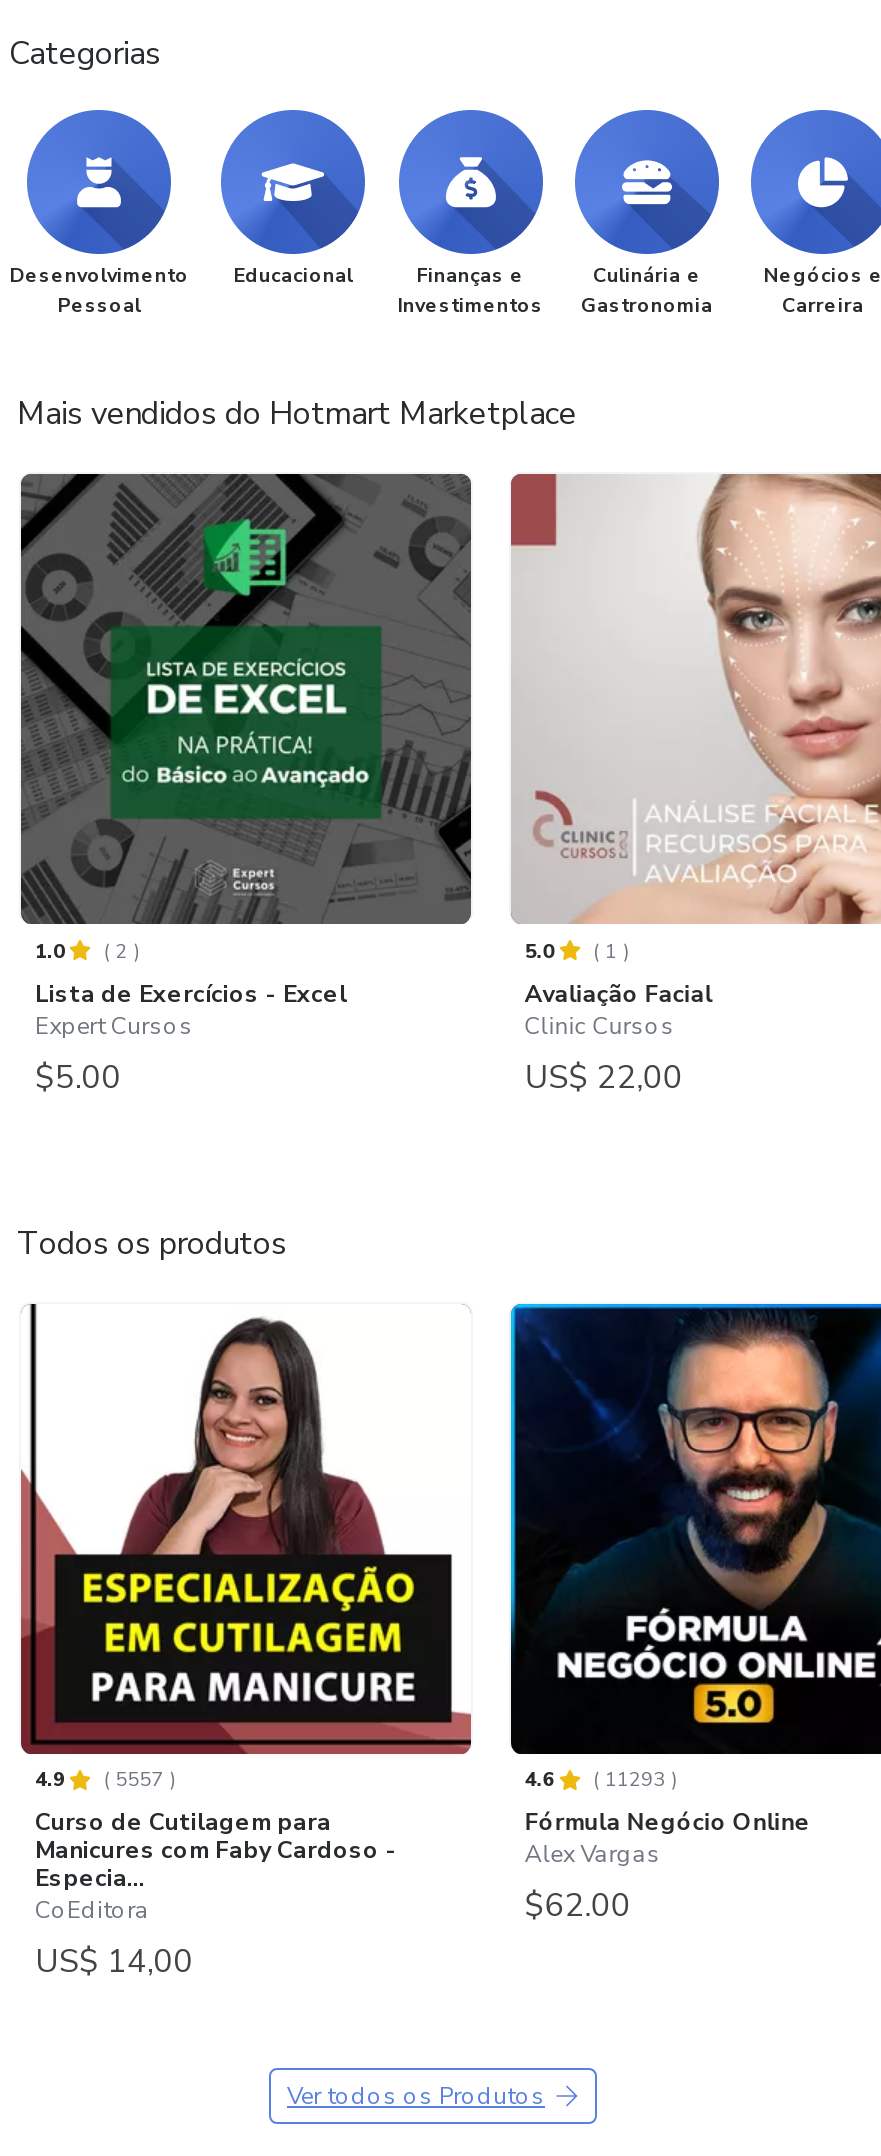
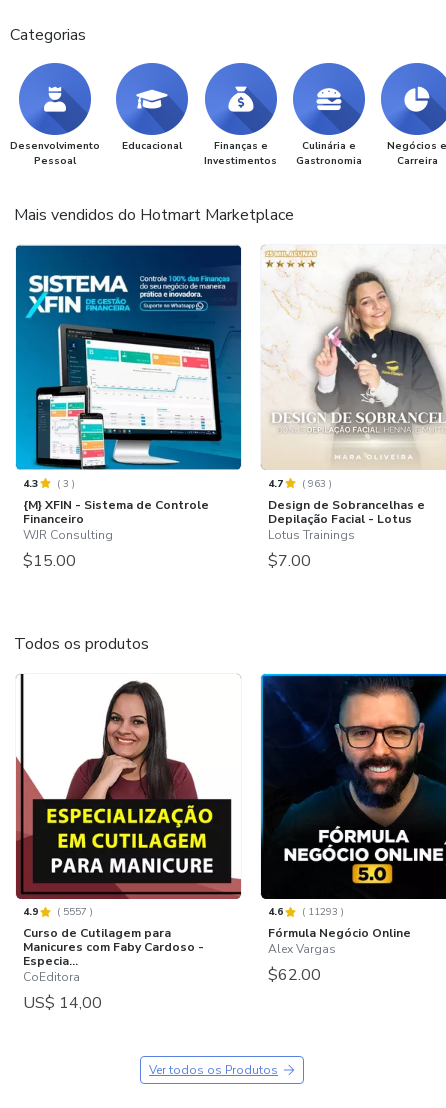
[19,472,473,1100] [image] | 1.0 | (2) | Lista de Exercícios - Excel | Expert Cursos | $5.00 -> [15,244,242,572] [image] | 4.3 | (3) | {M} XFIN - Sistema de Controle | Financeiro | WJR Consulting | $15.00
[509,472,875,1100] [image] | 5.0 | (1) | Avaliação Facial | Clinic Cursos | US$ 22,00 -> [261,249,443,572] [image] | 4.7 | (963) | Design de Sobrancelhas e | Depilação Facial - Lotus | Lotus Trainings | $7.00

